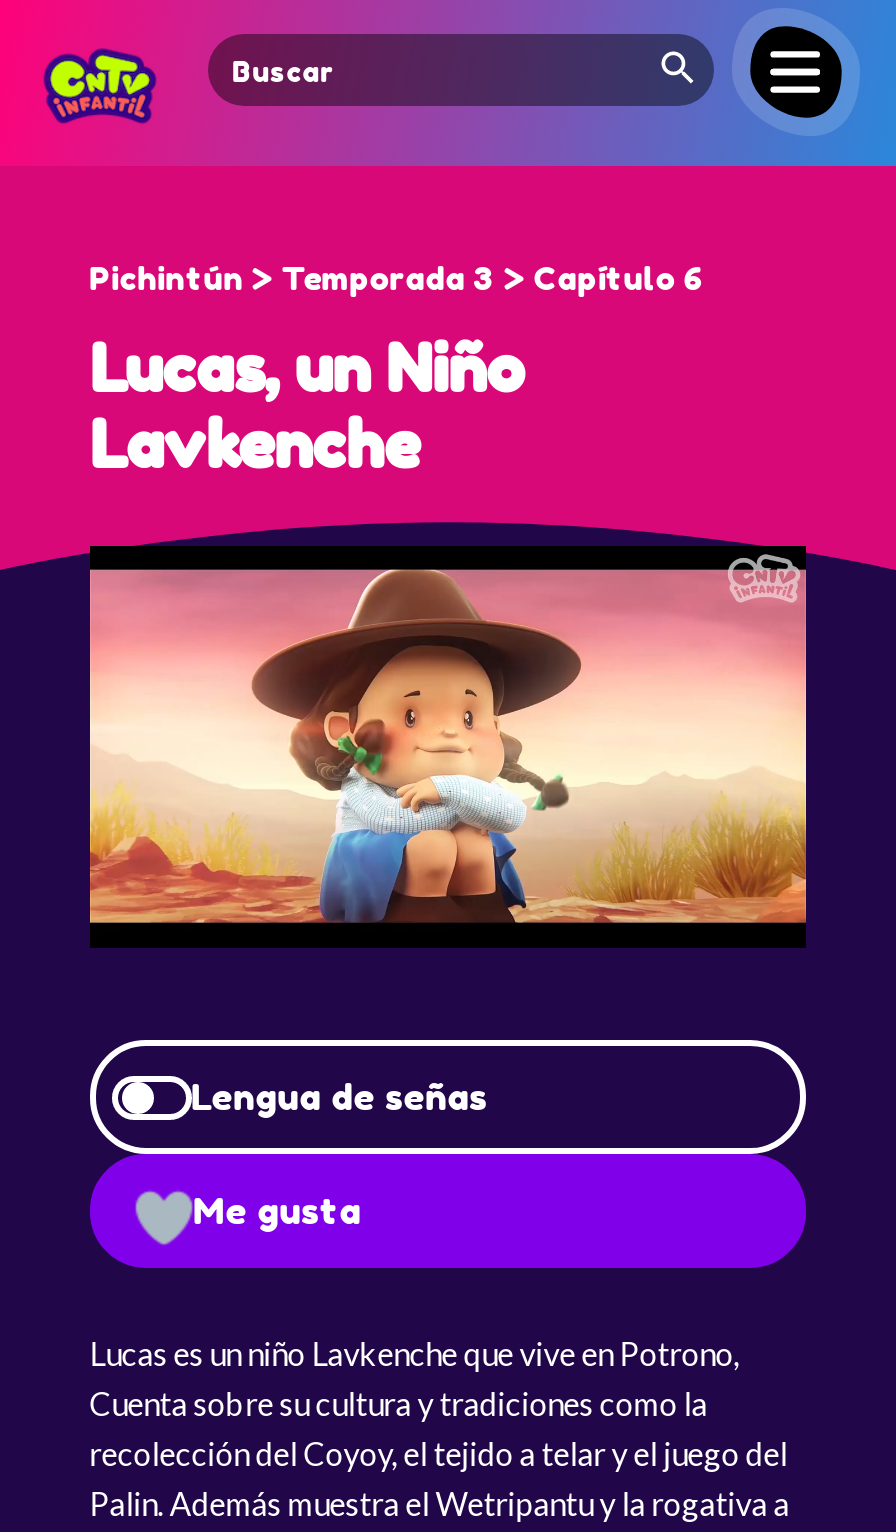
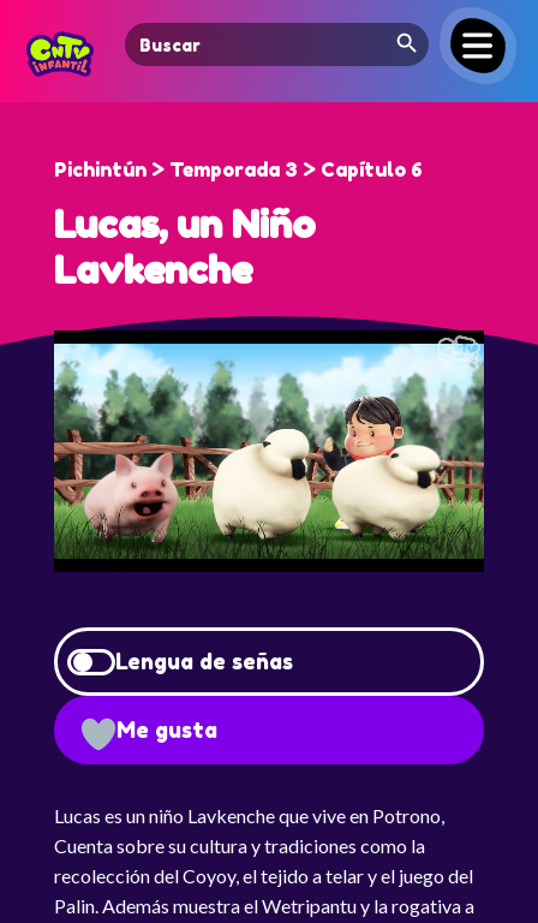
[88,566,808,924] [image] -> [53,343,485,559] [image]

